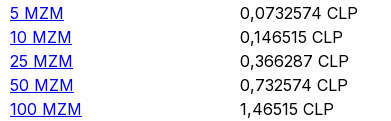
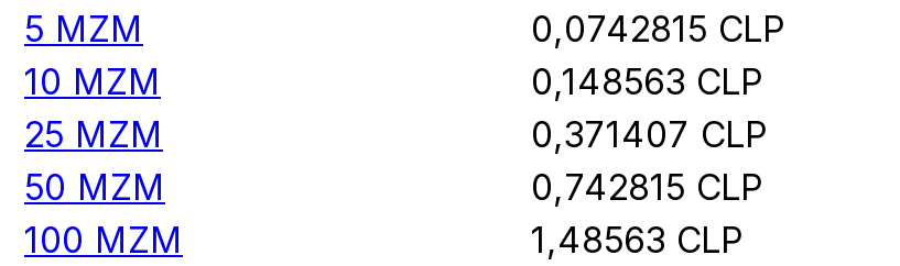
[240,3,358,23] 0,0732574 CLP -> [531,7,787,51] 0,0742815 CLP
[240,27,343,47] 0,146515 CLP -> [531,59,765,103] 0,148563 CLP
[240,51,349,71] 0,366287 CLP -> [531,112,769,156] 0,371407 CLP
[240,75,348,95] 0,732574 CLP -> [531,165,765,209] 0,742815 CLP
[240,99,334,119] 1,46515 CLP -> [531,218,745,262] 1,48563 CLP

